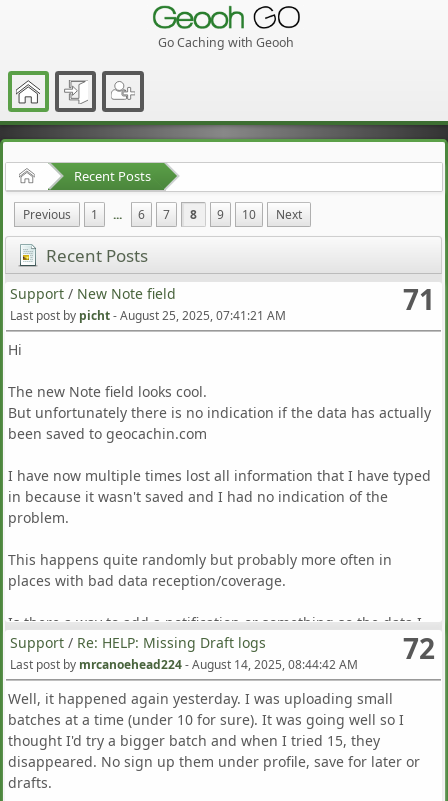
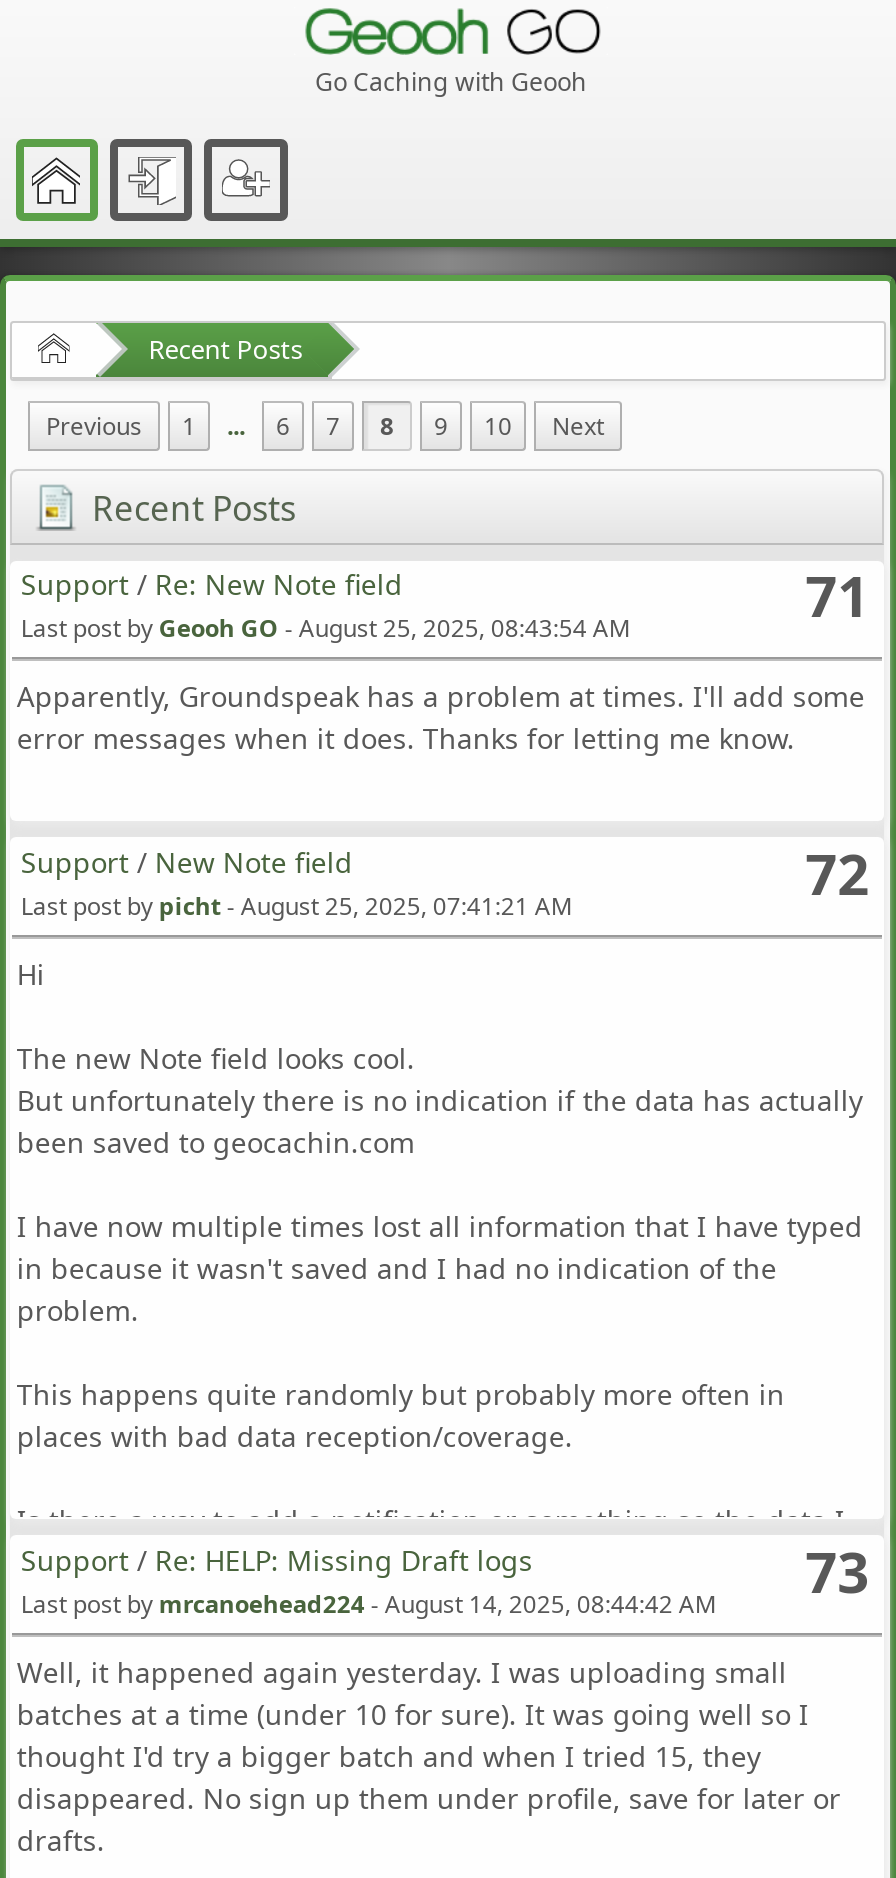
none -> [17,565,869,911] Support / Re: New Note field | Last post by Geooh GO - August 25, 2025, 08:43:54 AM | Apparently, Groundspeak has a problem at times. I'll add some | error messages when it does. Thanks for letting me know. | 72
[403,629,435,667] 72 -> [805,1532,869,1608] 73

